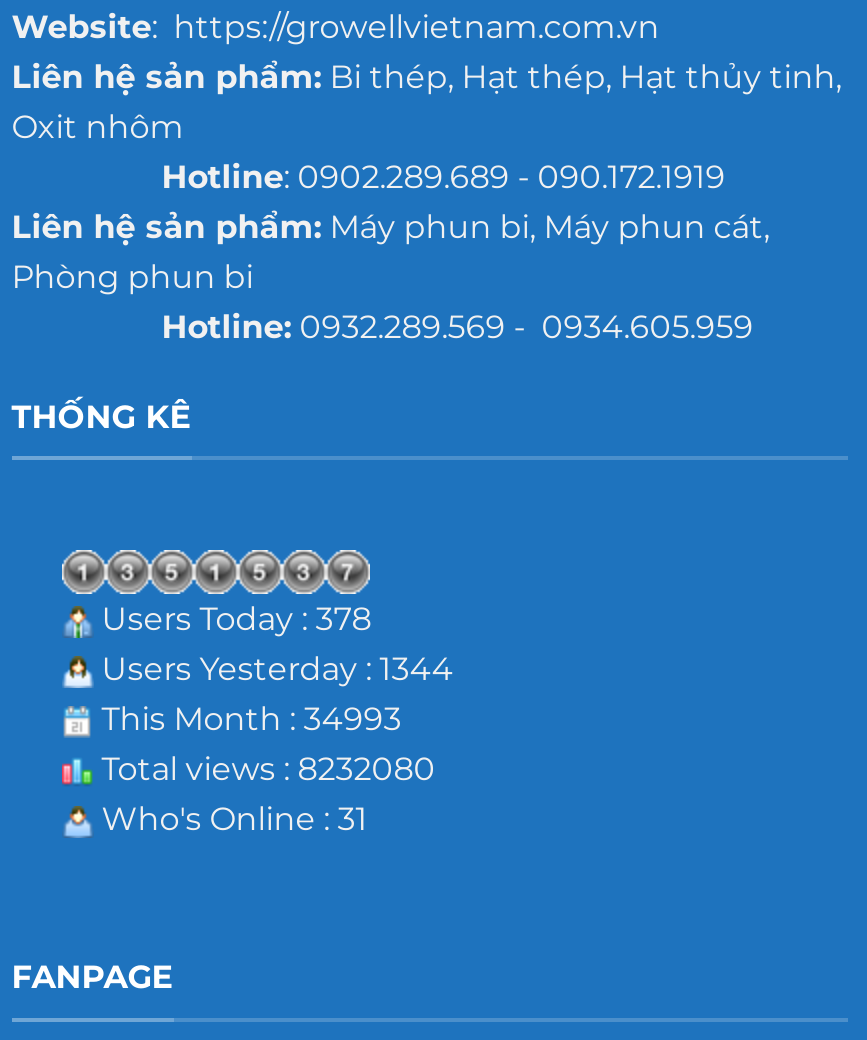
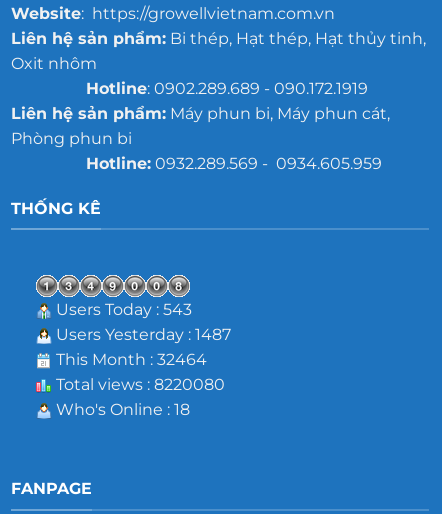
[94,601,372,639] Users Today : 378 -> [52,300,192,319] Users Today : 543
[94,651,454,689] Users Yesterday : 1344 -> [52,325,231,344] Users Yesterday : 1487
[94,701,402,739] This Month : 34993 -> [52,350,207,369] This Month : 32464
[94,751,436,789] Total views : 8232080 -> [52,375,225,394] Total views : 8220080
[94,801,368,839] Who's Online : 31 -> [52,400,190,419] Who's Online : 18

